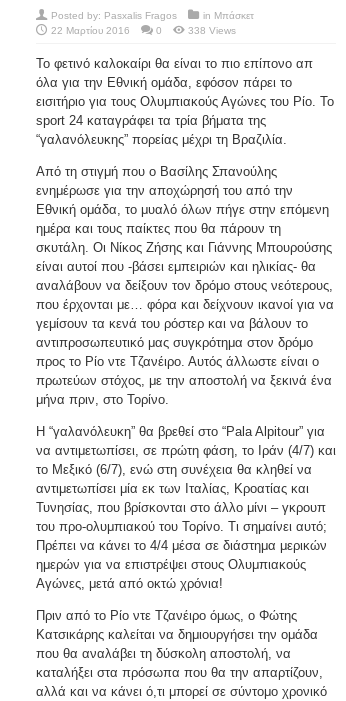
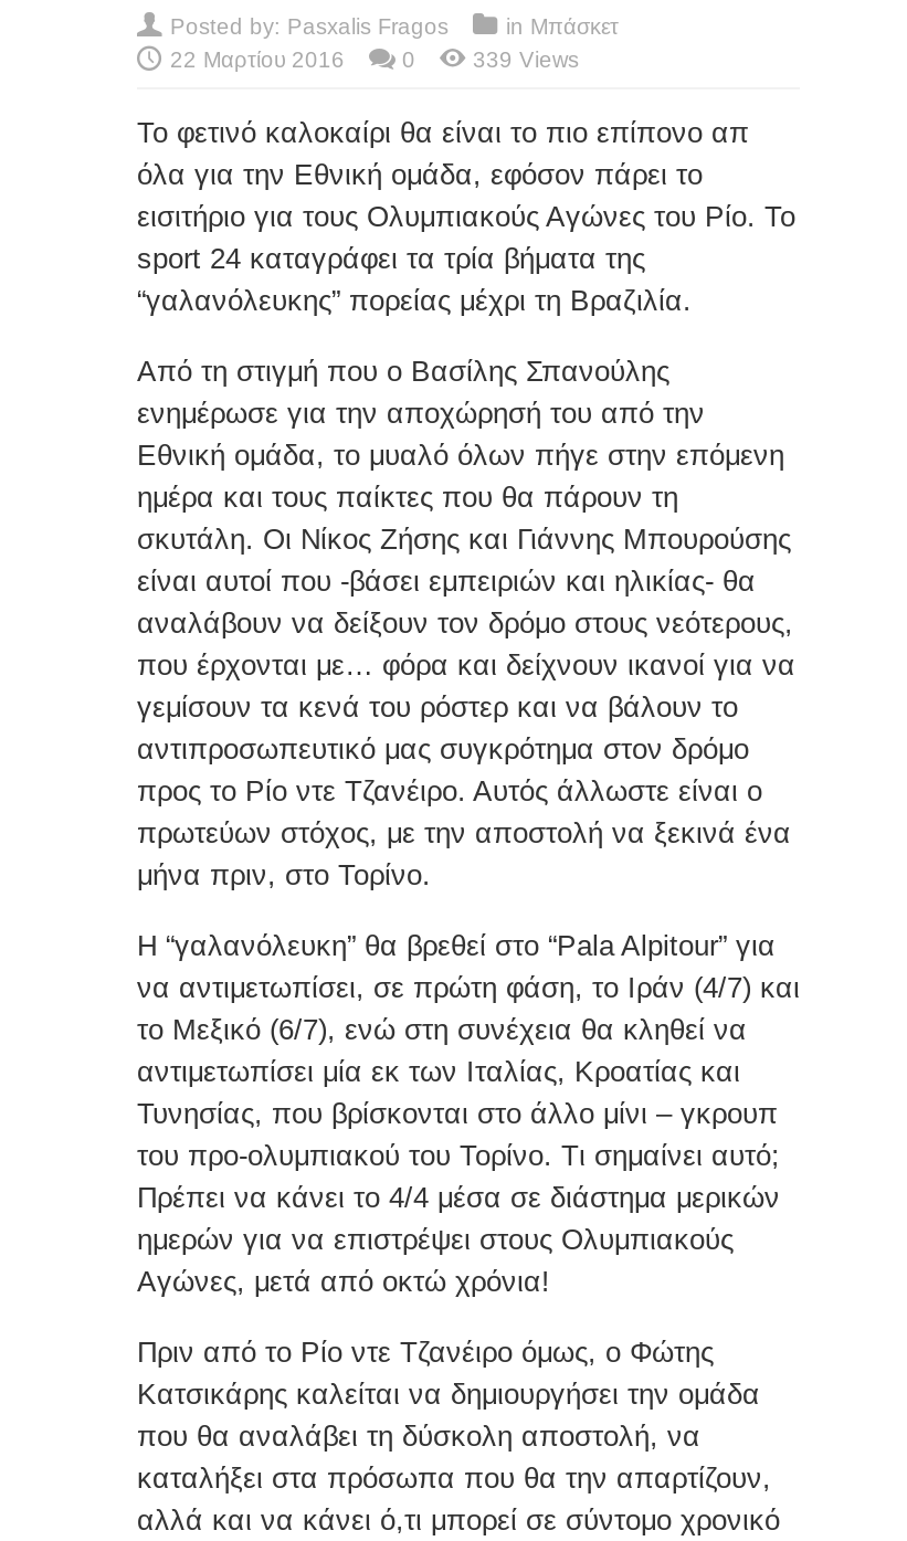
[188,25,236,36] 338 Views -> [473,47,579,71] 339 Views

